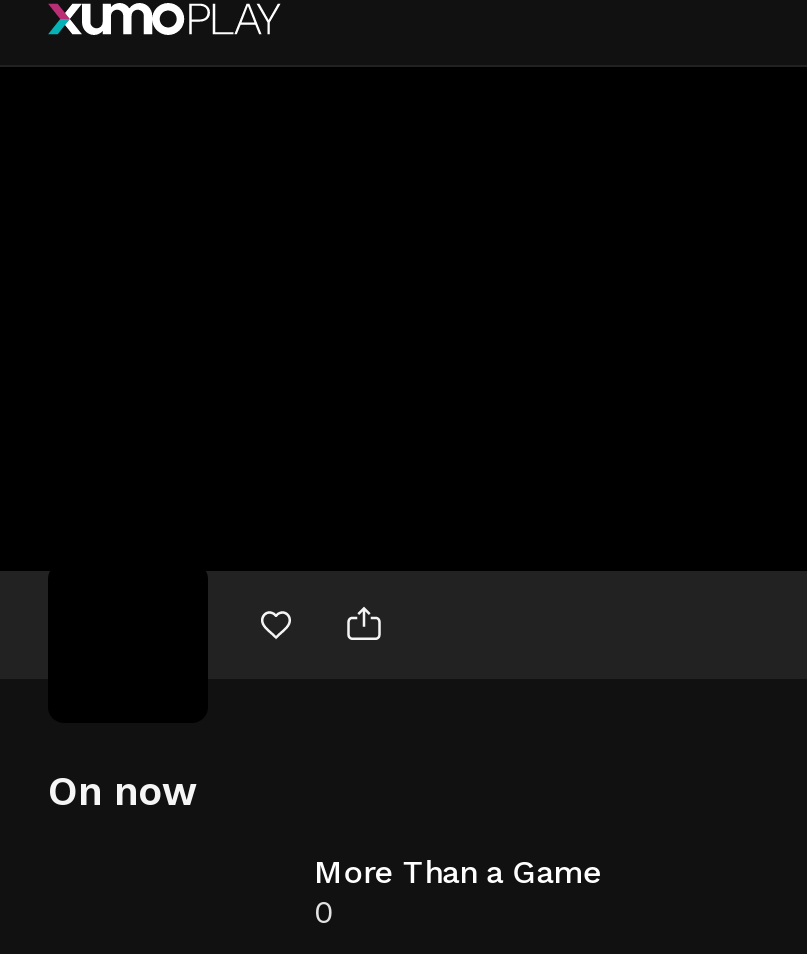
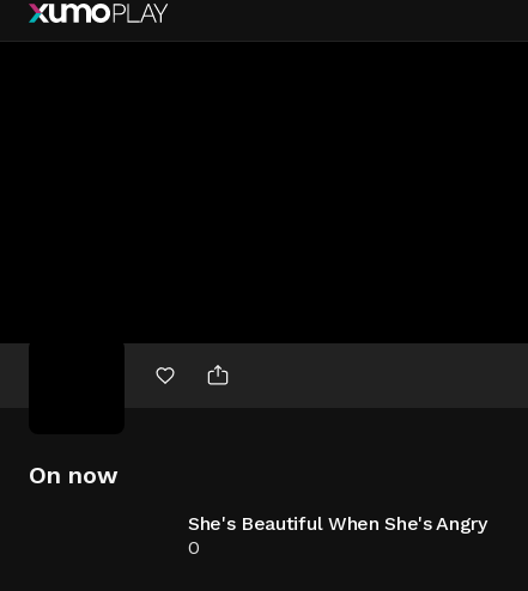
[314,853,602,891] More Than a Game -> [188,512,487,535] She's Beautiful When She's Angry

